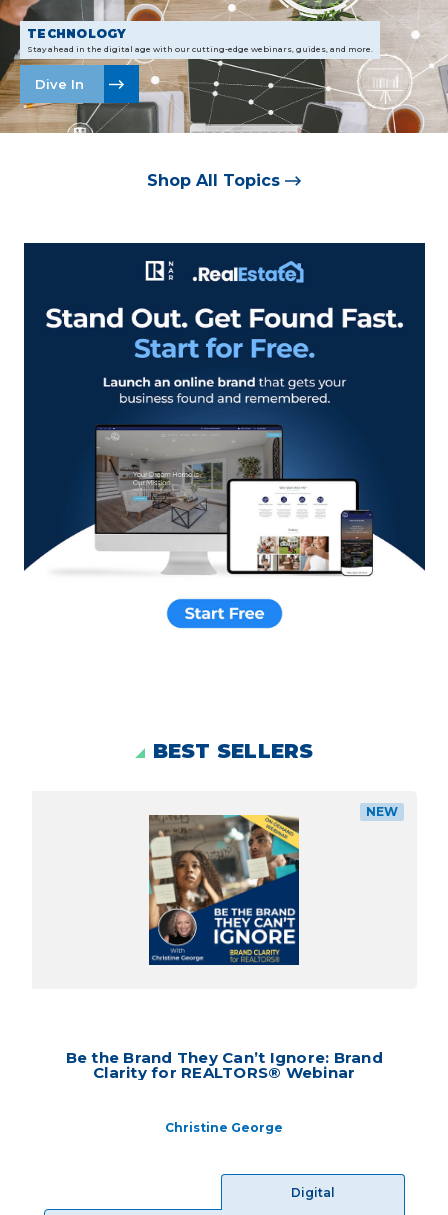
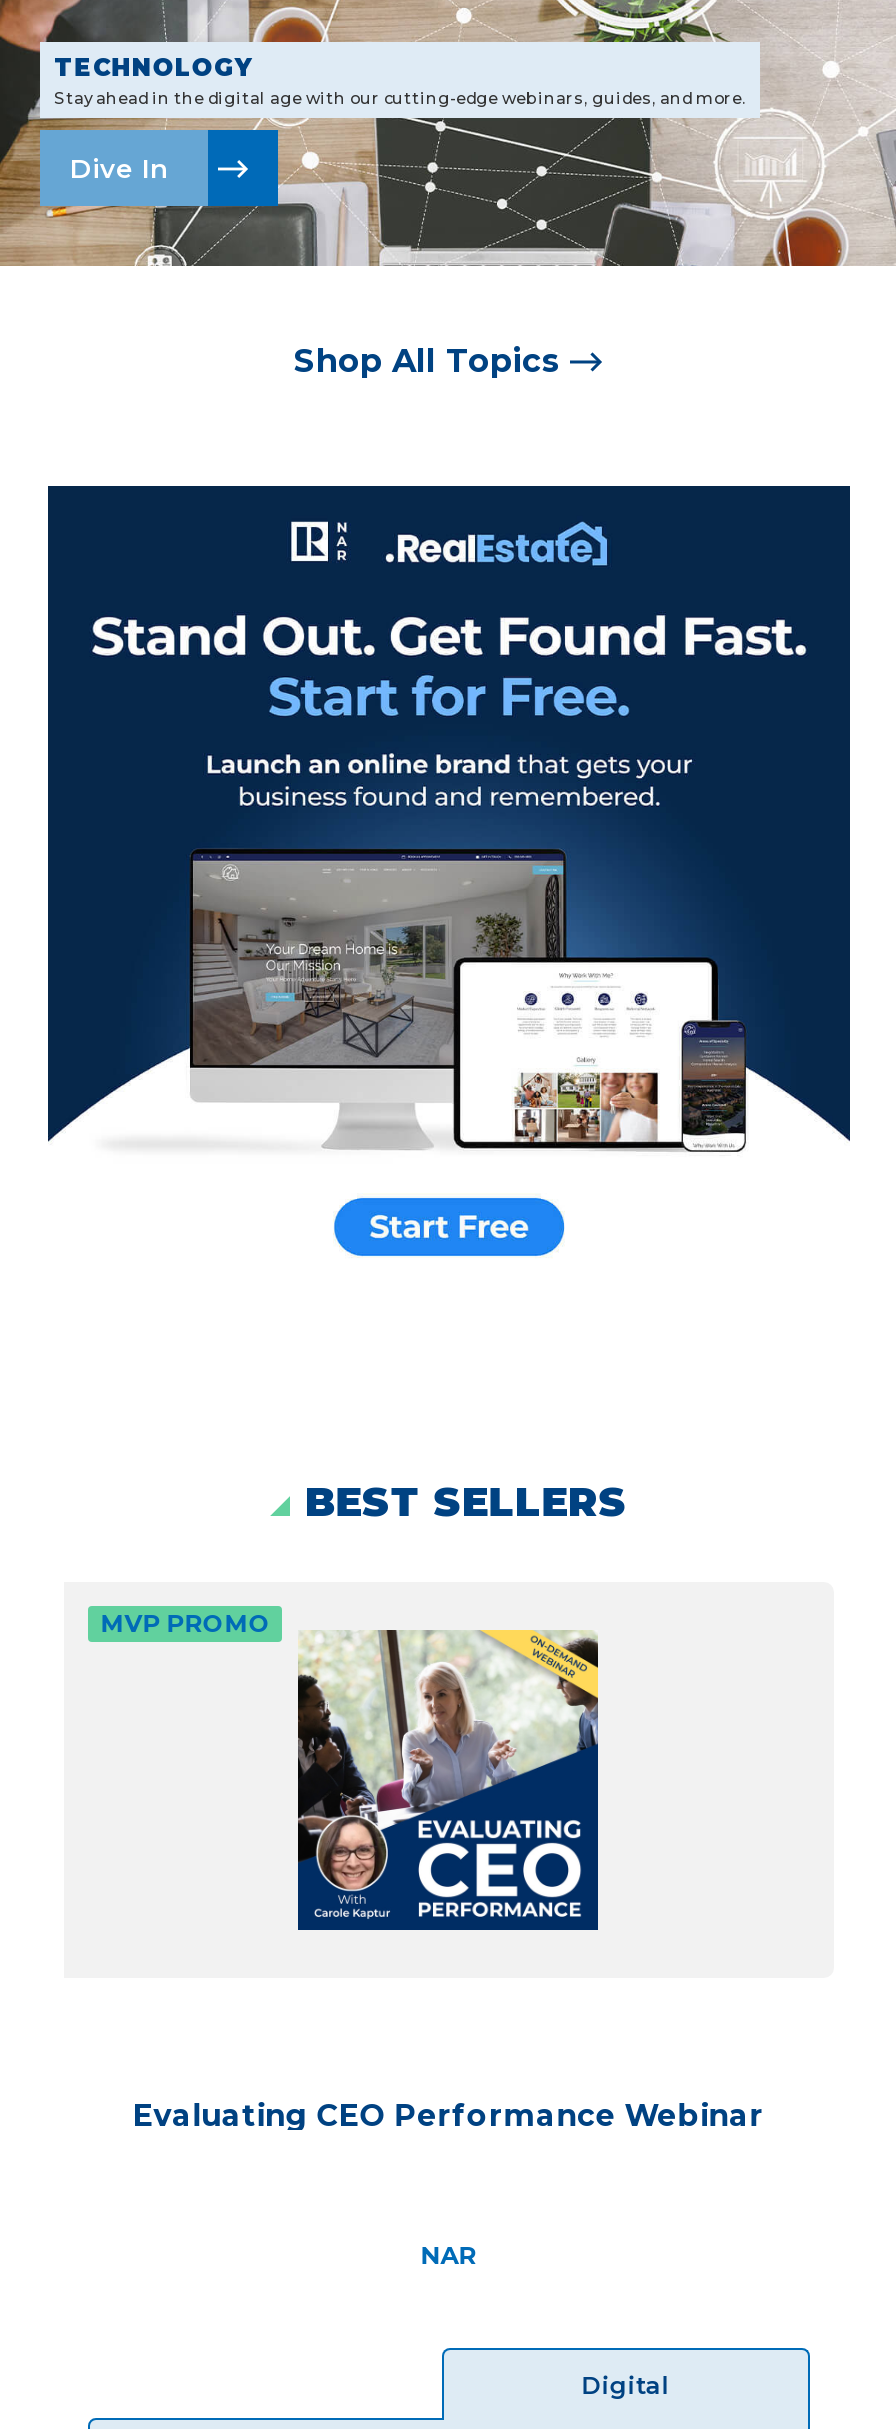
[366,804,398,819] NEW -> [100,1608,270,1638] MVP PROMO
[148,814,300,962] [image] -> [296,1630,598,1924] [image]
[66,1047,383,1081] Be the Brand They Can’t Ignore: Brand | Clarity for REALTORS® Webinar -> [133,2095,764,2133] Evaluating CEO Performance Webinar
[165,1120,283,1135] Christine George -> [420,2241,476,2271] NAR

